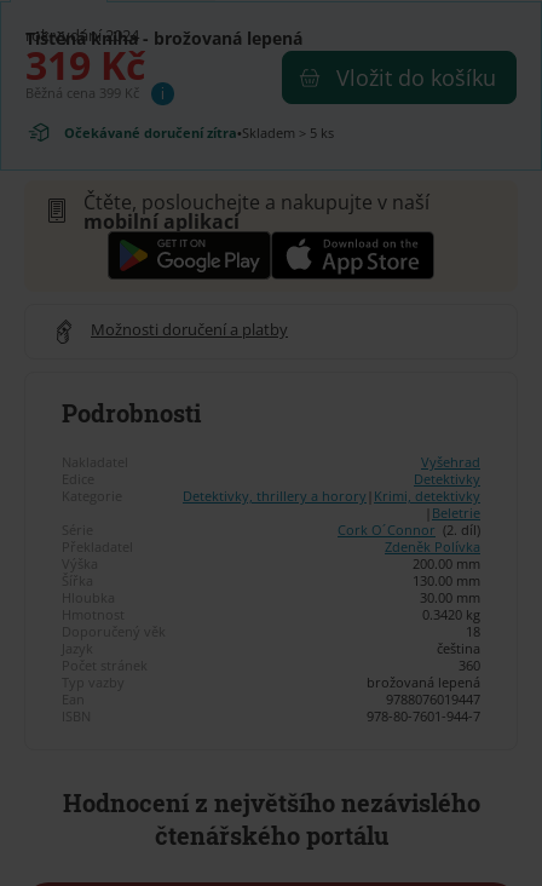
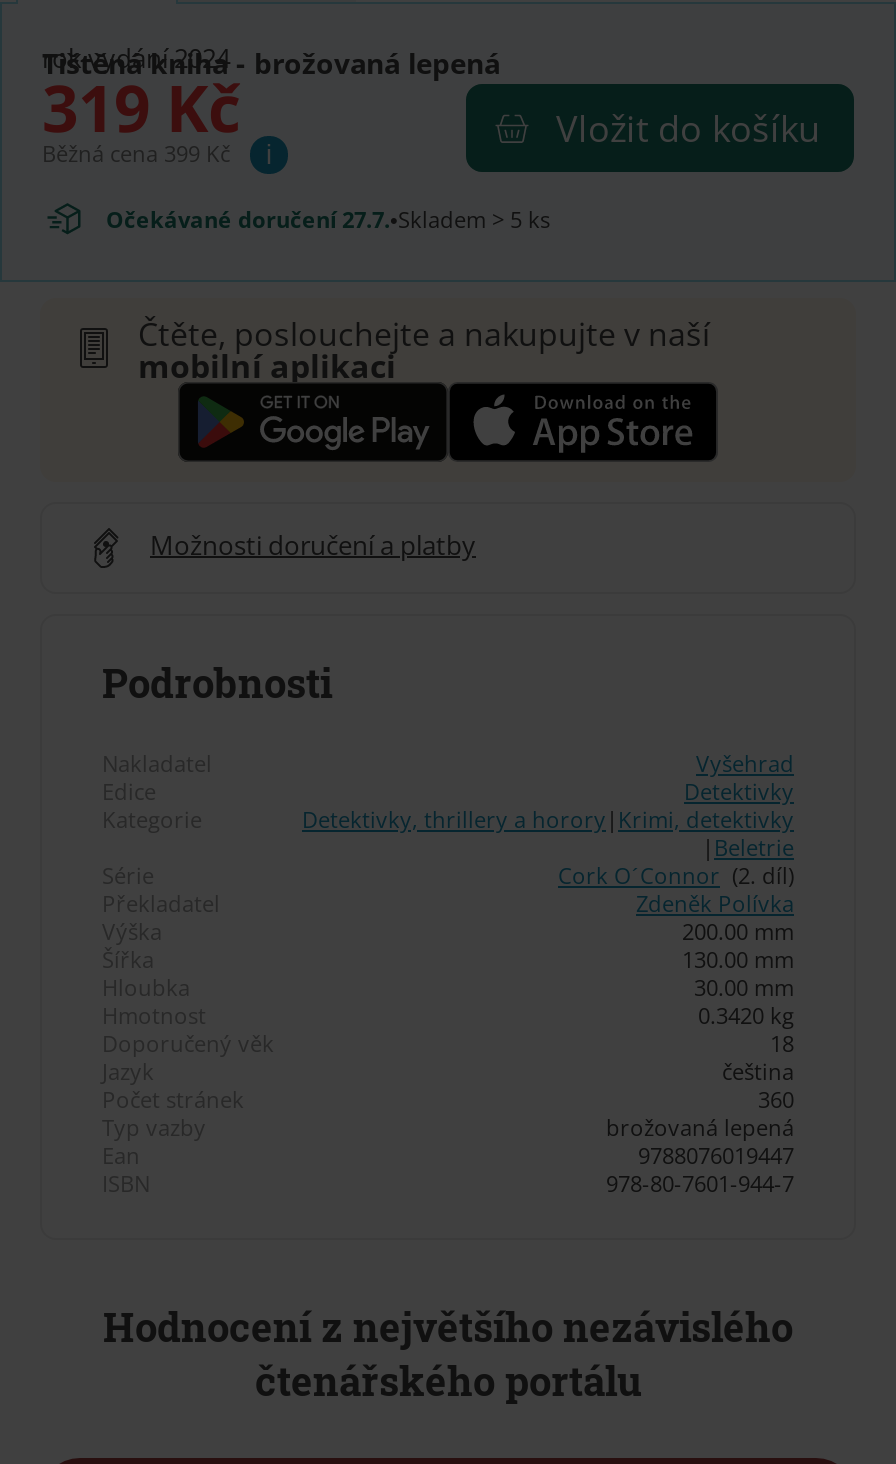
[64,123,334,141] Očekávané doručení zítra•Skladem > 5 ks -> [106,203,550,233] Očekávané doručení 27.7.•Skladem > 5 ks

